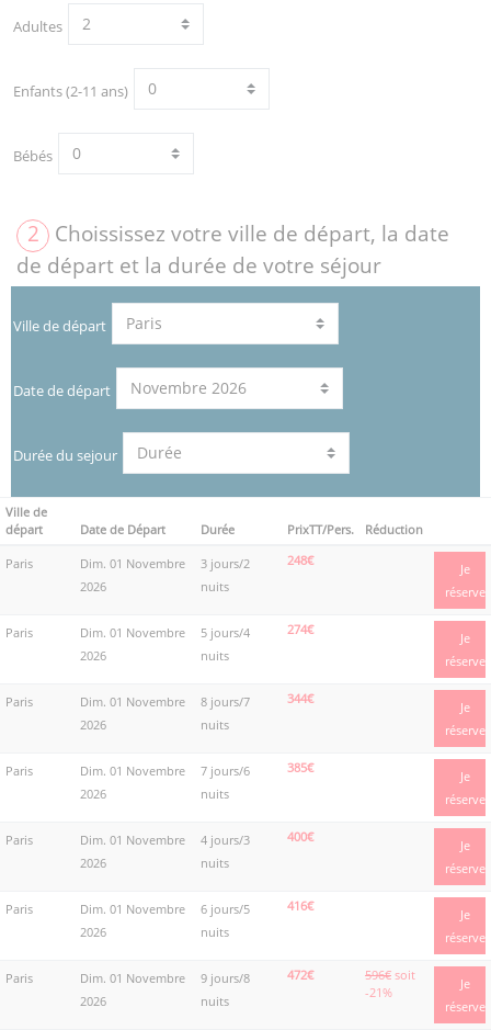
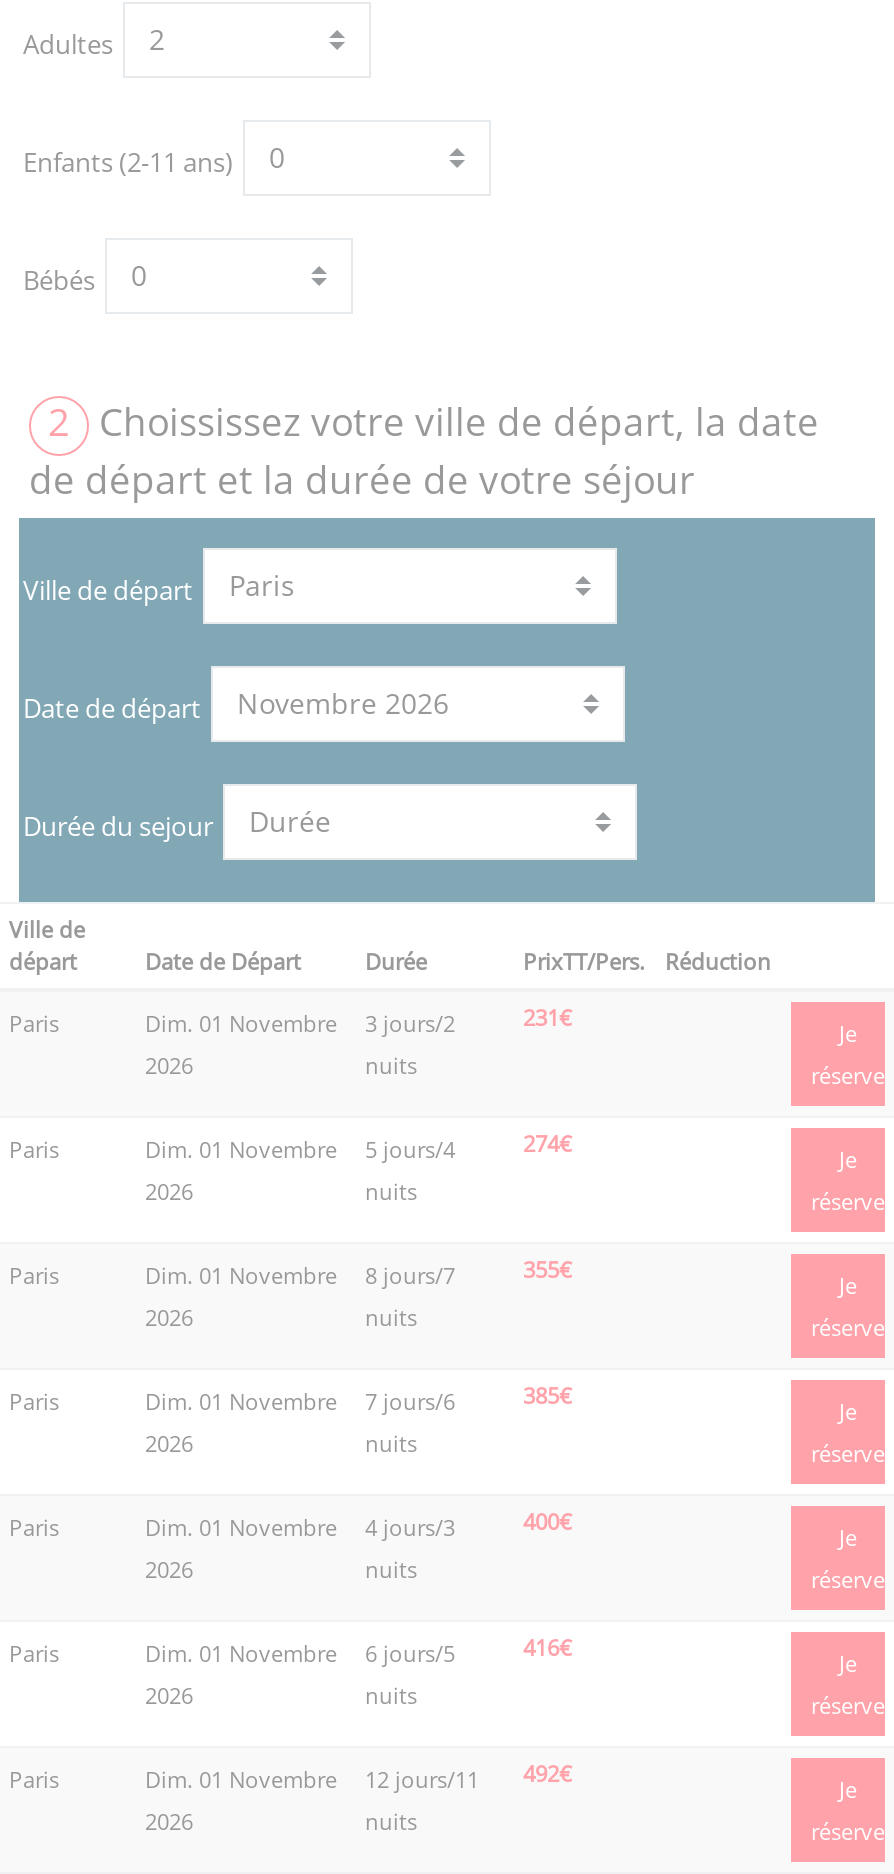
[287,552,313,568] 248€ -> [523,1002,571,1032] 231€
[287,690,313,706] 344€ -> [523,1254,571,1284] 355€
[201,969,250,986] 9 jours/8 -> [365,1764,479,1794] 12 jours/11
[287,966,415,1000] 472€ | 596€soit | -21% -> [523,1758,571,1788] 492€

